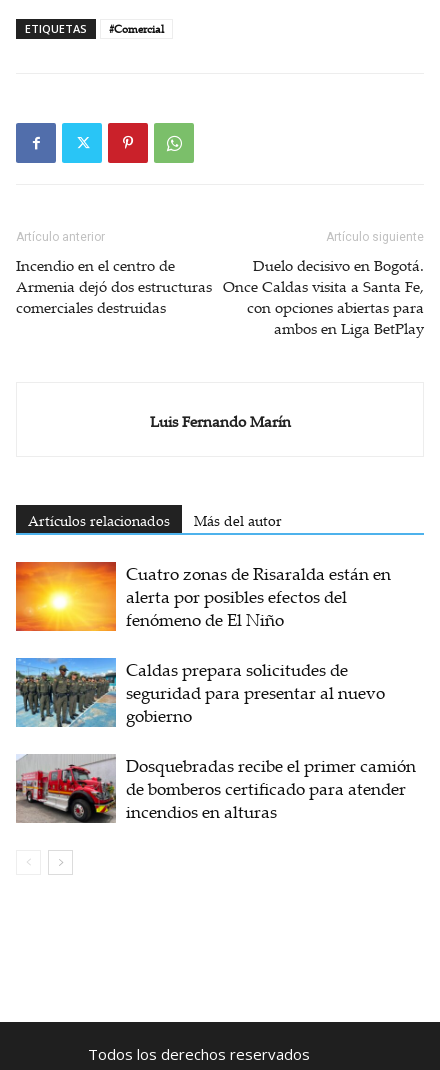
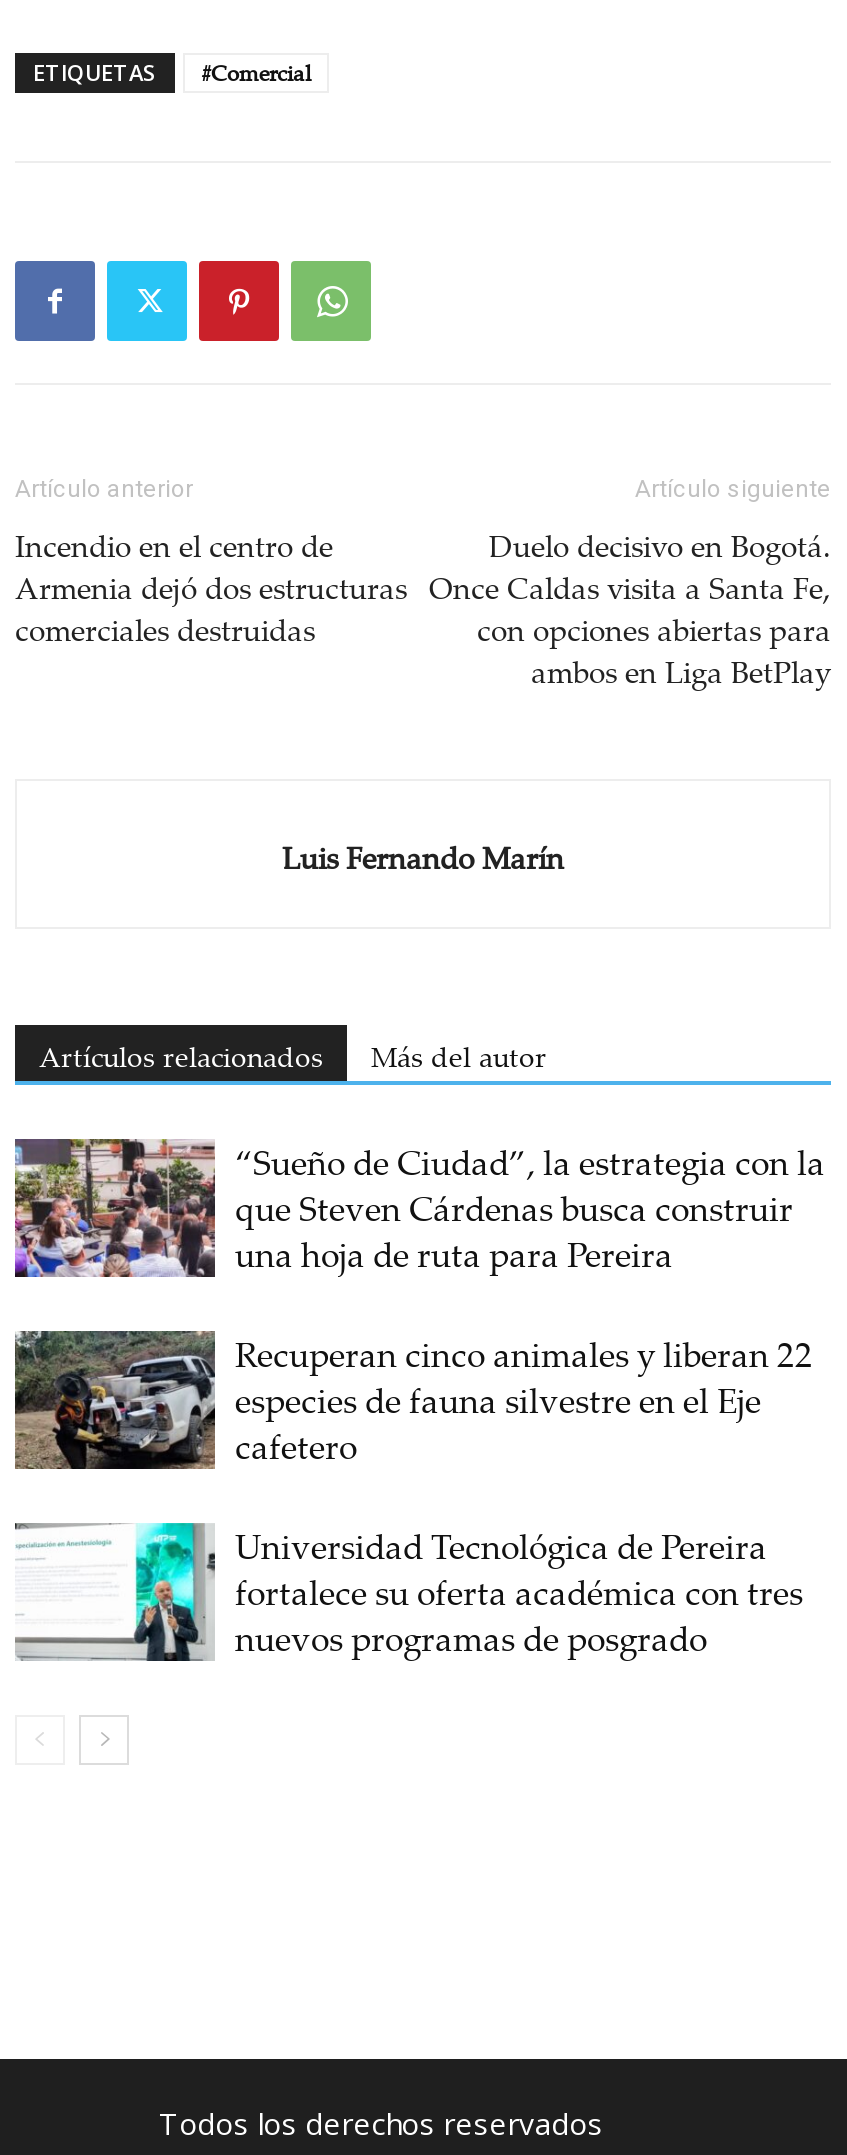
[15,561,391,632] [image] | Cuatro zonas de Risaralda están en | alerta por posibles efectos del | fenómeno de El Niño -> [13,1137,825,1279] [image] | “Sueño de Ciudad”, la estrategia con la | que Steven Cárdenas busca construir | una hoja de ruta para Pereira
[15,657,385,728] [image] | Caldas prepara solicitudes de | seguridad para presentar al nuevo | gobierno -> [13,1329,813,1471] [image] | Recuperan cinco animales y liberan 22 | especies de fauna silvestre en el Eje | cafetero
[15,754,416,823] [image] | Dosquebradas recibe el primer camión | de bomberos certificado para atender | incendios en alturas -> [13,1521,803,1661] [image] | Universidad Tecnológica de Pereira | fortalece su oferta académica con tres | nuevos programas de posgrado

